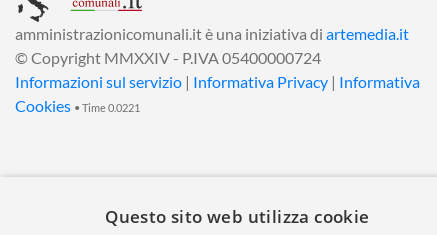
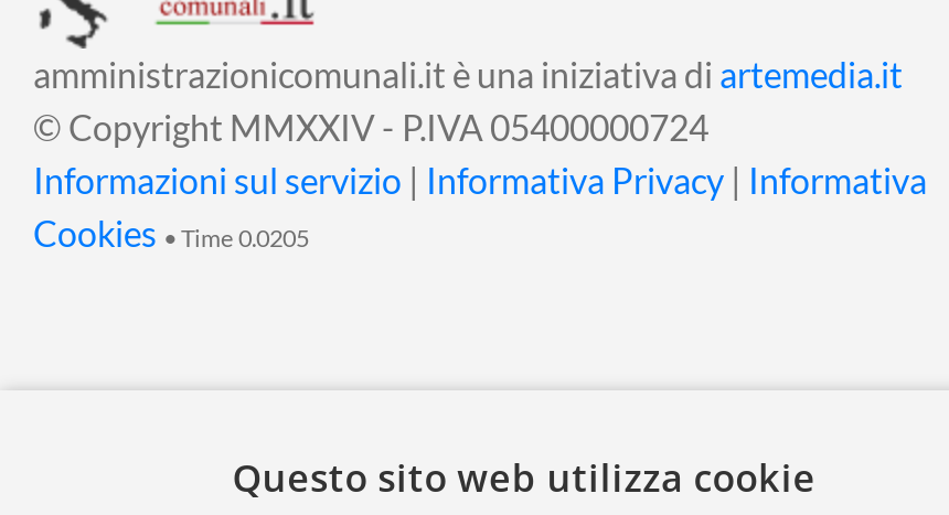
[15,96,140,115] Cookies • Time 0.0221 -> [33,212,309,254] Cookies • Time 0.0205

